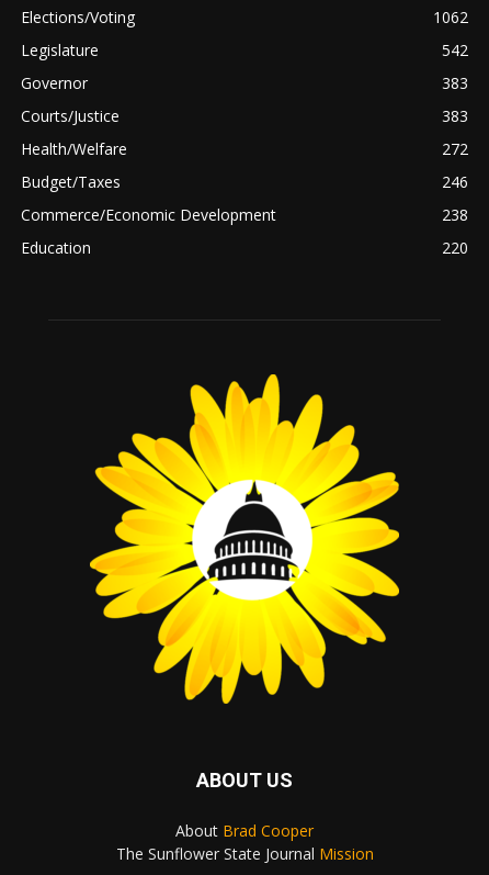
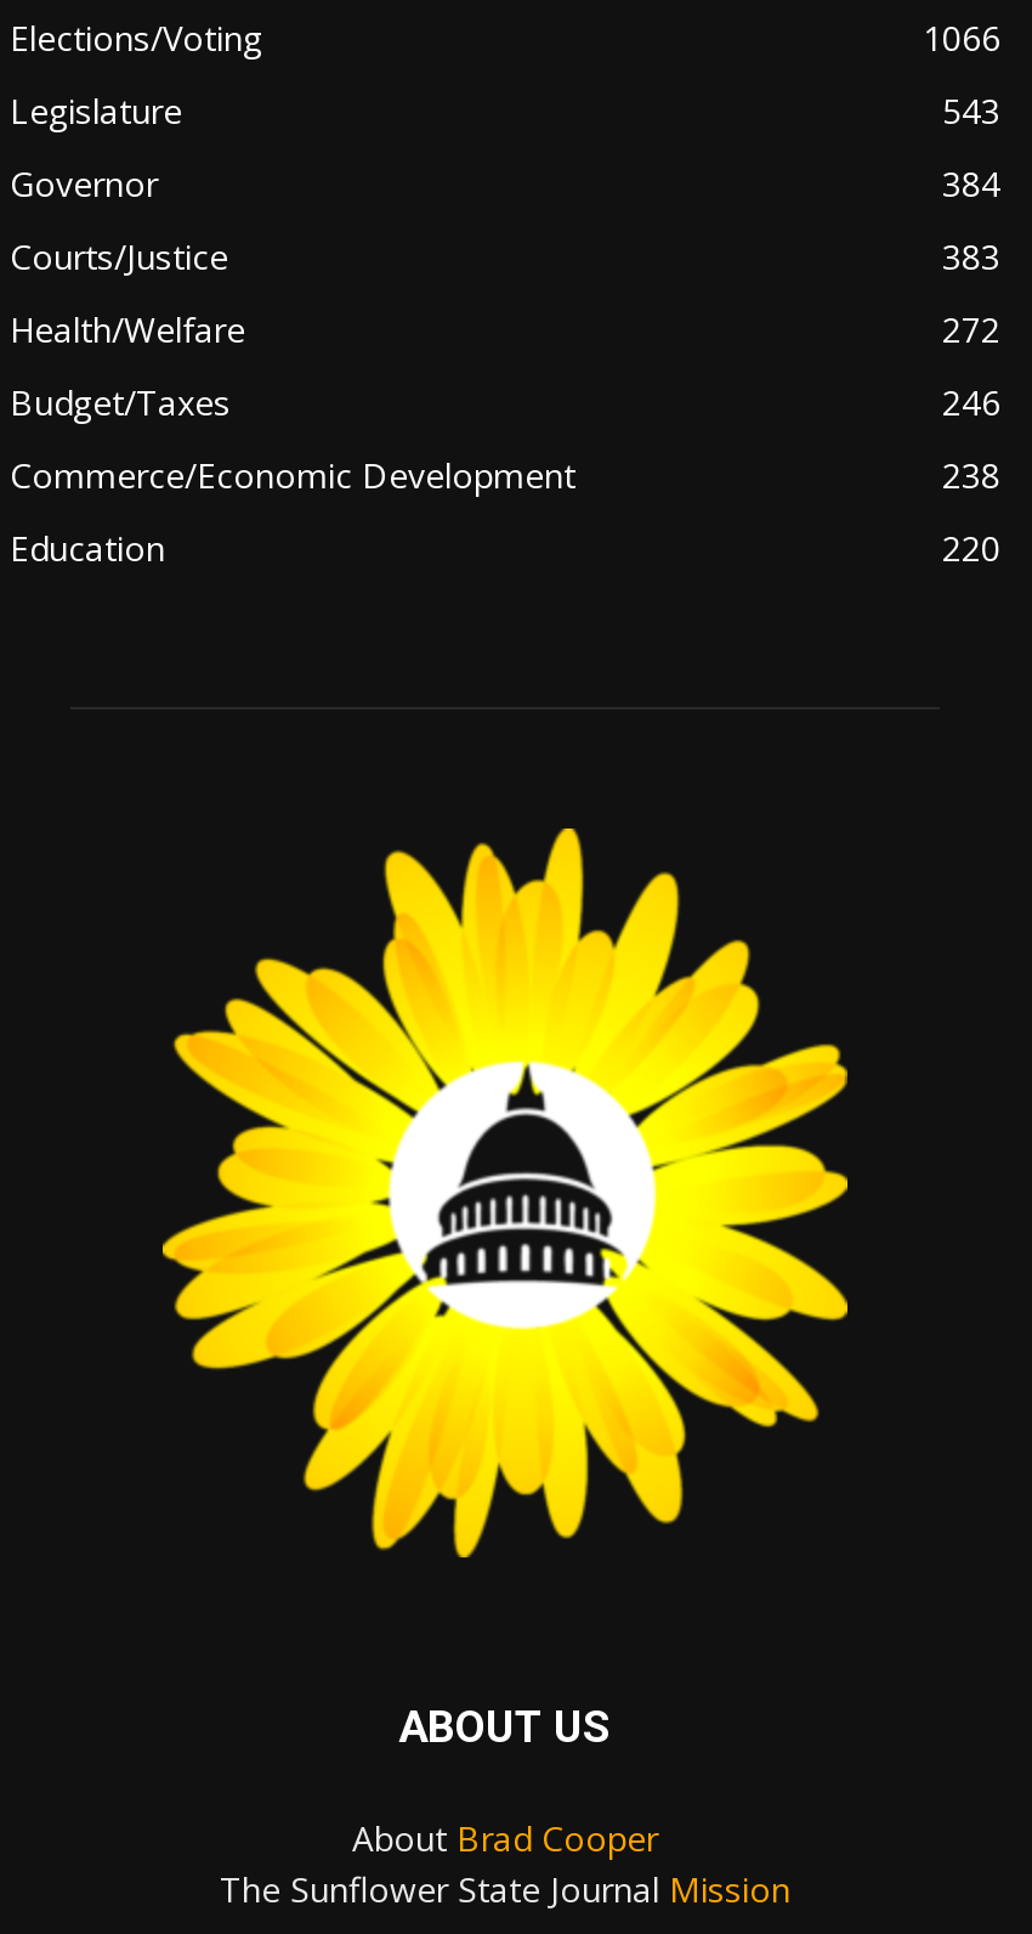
[433,7,468,27] 1062 -> [923,15,1000,61] 1066
[442,40,468,60] 542 -> [942,87,1000,134] 543
[442,72,468,93] 383 -> [942,160,1000,207] 384

